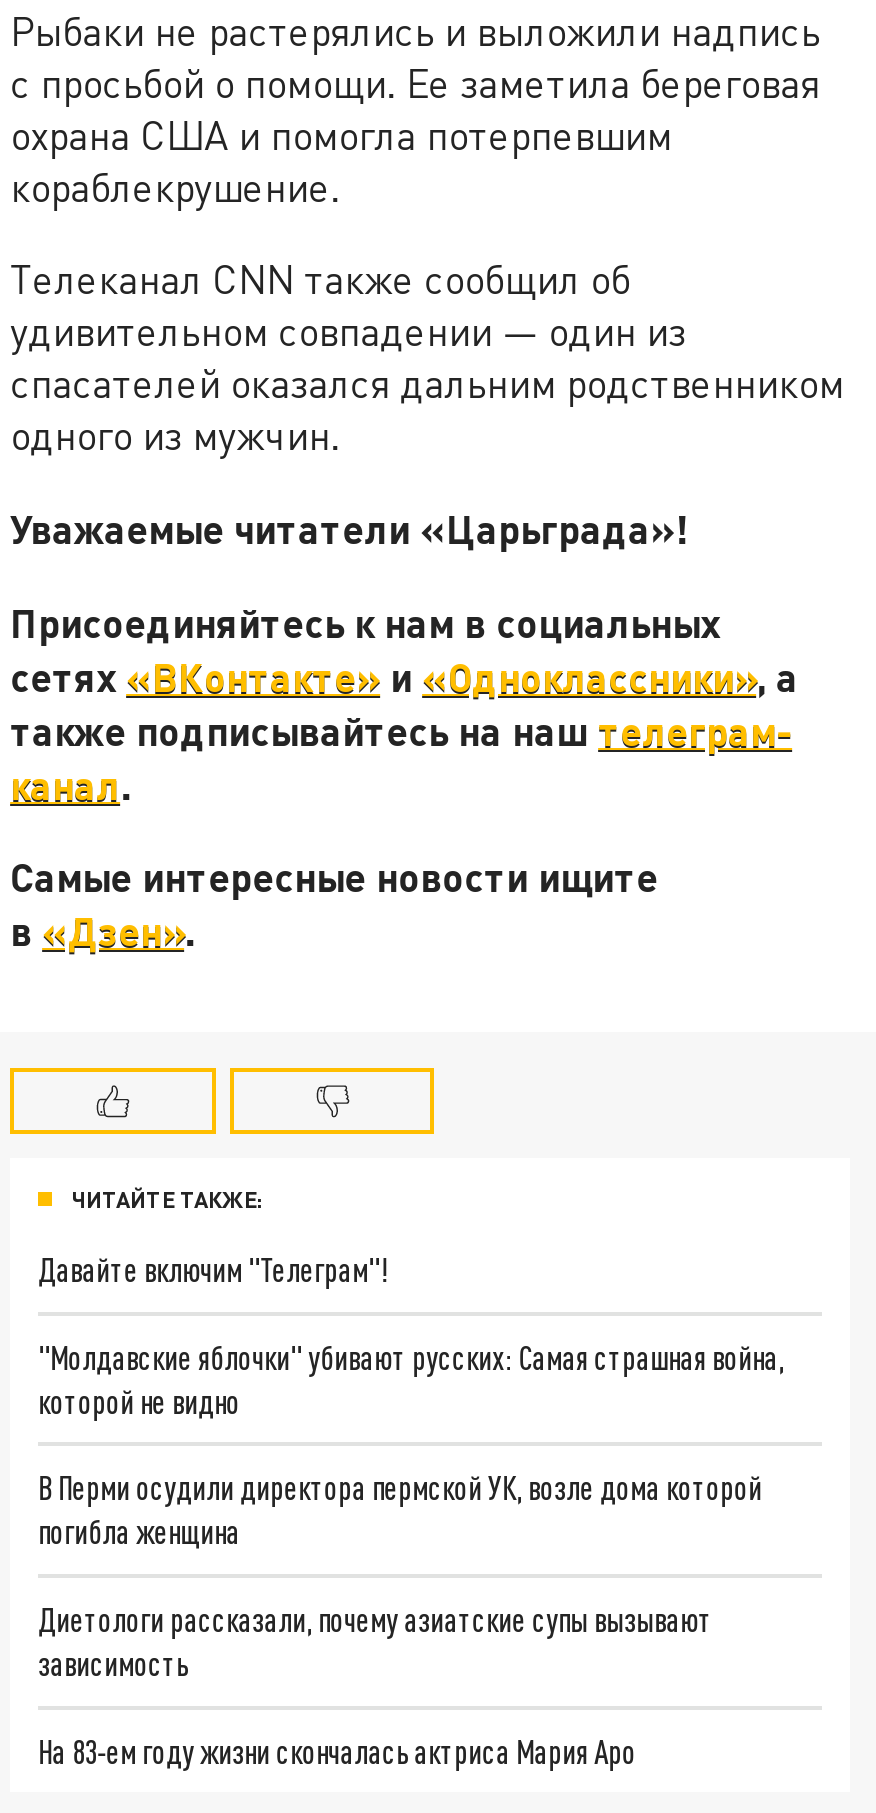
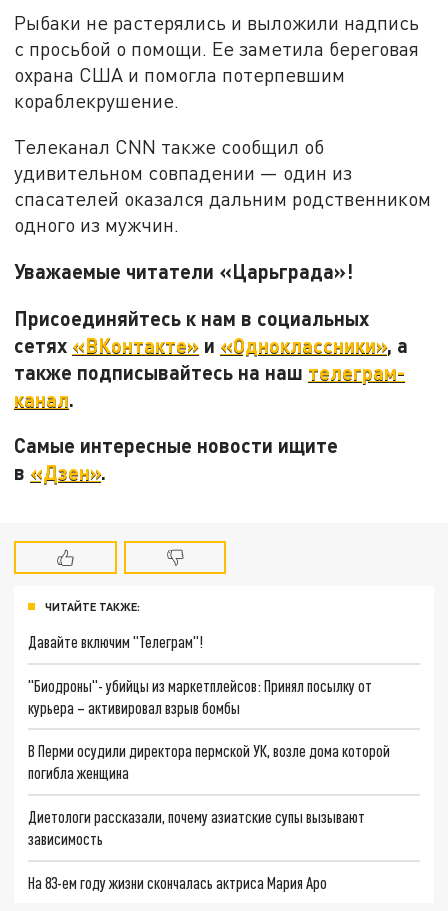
[38,1337,784,1419] "Молдавские яблочки" убивают русских: Самая страшная война, | которой не видно -> [28,676,372,717] "Биодроны"- убийцы из маркетплейсов: Принял посылку от | курьера – активировал взрыв бомбы

